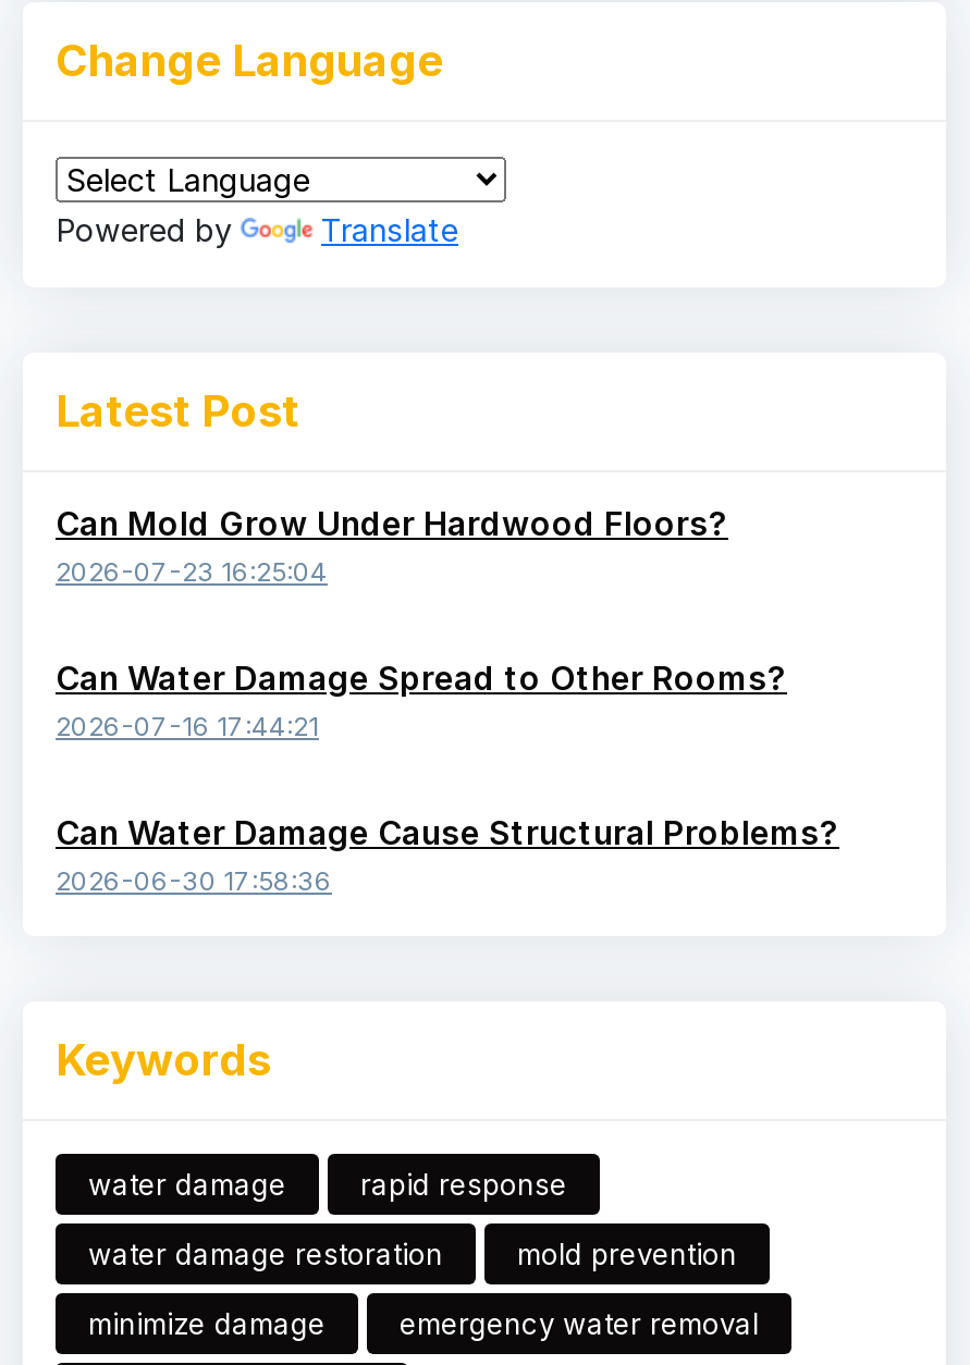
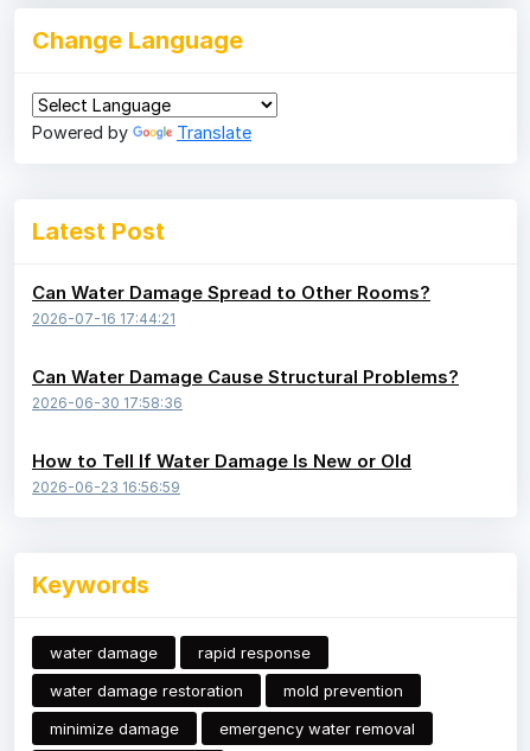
[56,502,728,587] Can Mold Grow Under Hardwood Floors? | 2026-07-23 16:25:04 -> none
moved [56,657,839,896] -> [32,281,459,411]: Can Water Damage Spread to Other Rooms? | 2026-07-16 17:44:21 | Can Water Damage Cause Structural Problems? | 2026-06-30 17:58:36
none -> [32,449,411,495] How to Tell If Water Damage Is New or Old | 2026-06-23 16:56:59

